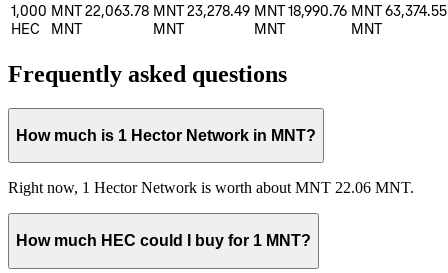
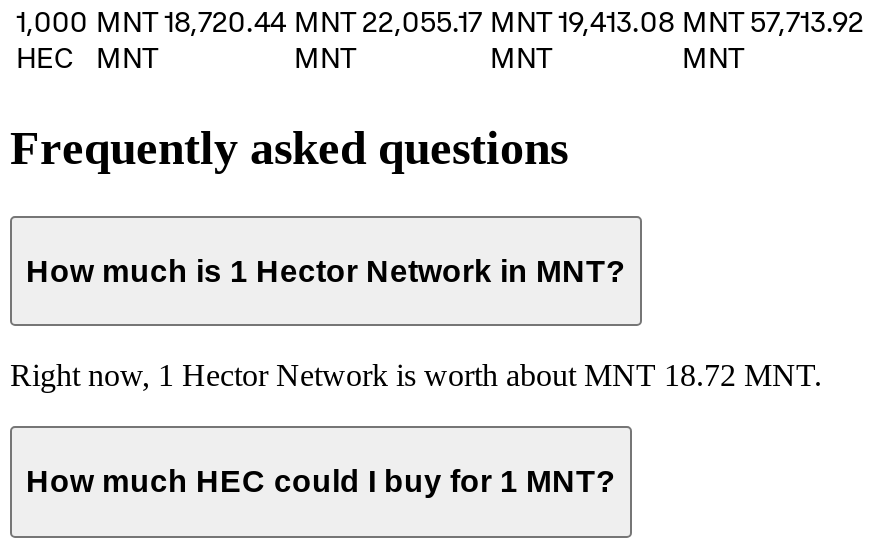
[51,2,149,20] MNT 22,063.78 -> [96,5,286,41] MNT 18,720.44
[153,2,250,20] MNT 23,278.49 -> [294,5,482,41] MNT 22,055.17
[254,2,347,20] MNT 18,990.76 -> [490,5,674,41] MNT 19,413.08
[351,2,447,20] MNT 63,374.55 -> [682,5,864,41] MNT 57,713.92
[8,179,414,196] Right now, 1 Hector Network is worth about MNT 22.06 MNT. -> [10,359,822,393] Right now, 1 Hector Network is worth about MNT 18.72 MNT.

